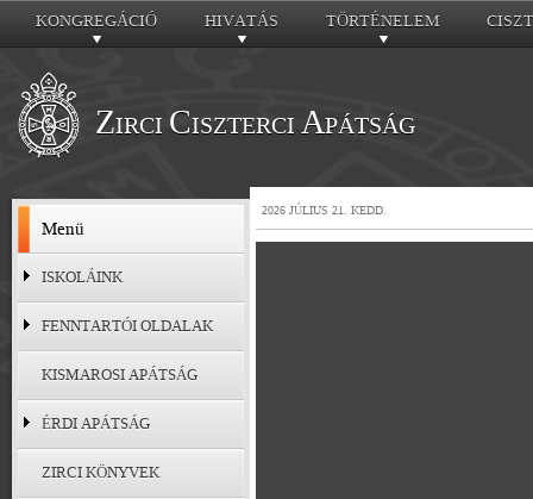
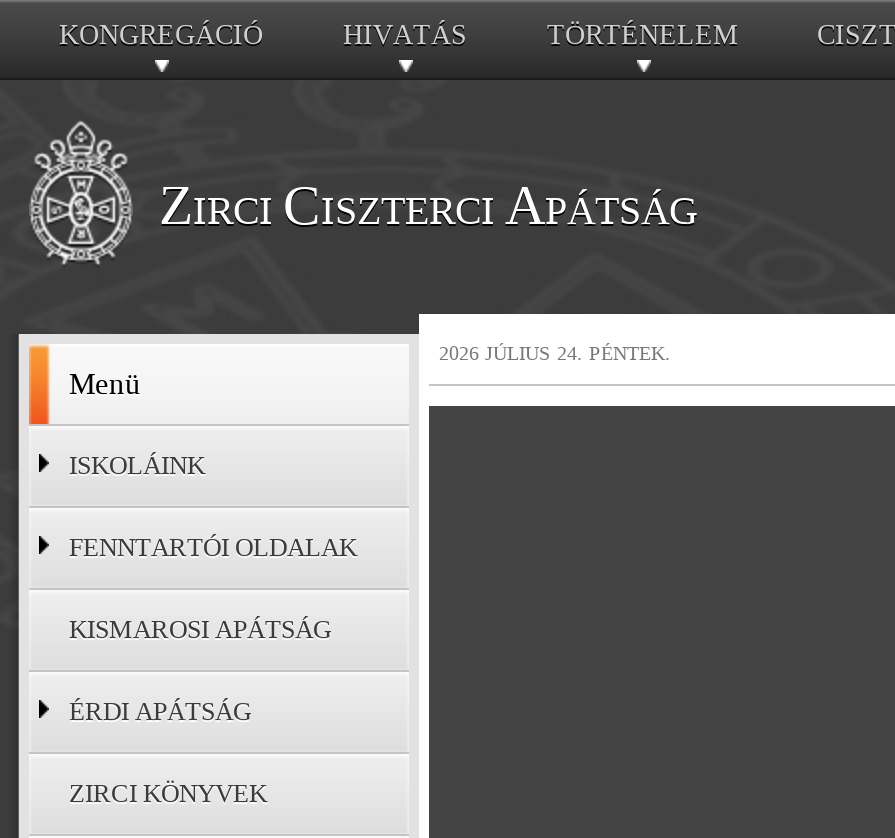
[262,204,387,217] 2026 JÚLIUS 21. KEDD. -> [439,342,671,364] 2026 JÚLIUS 24. PÉNTEK.

